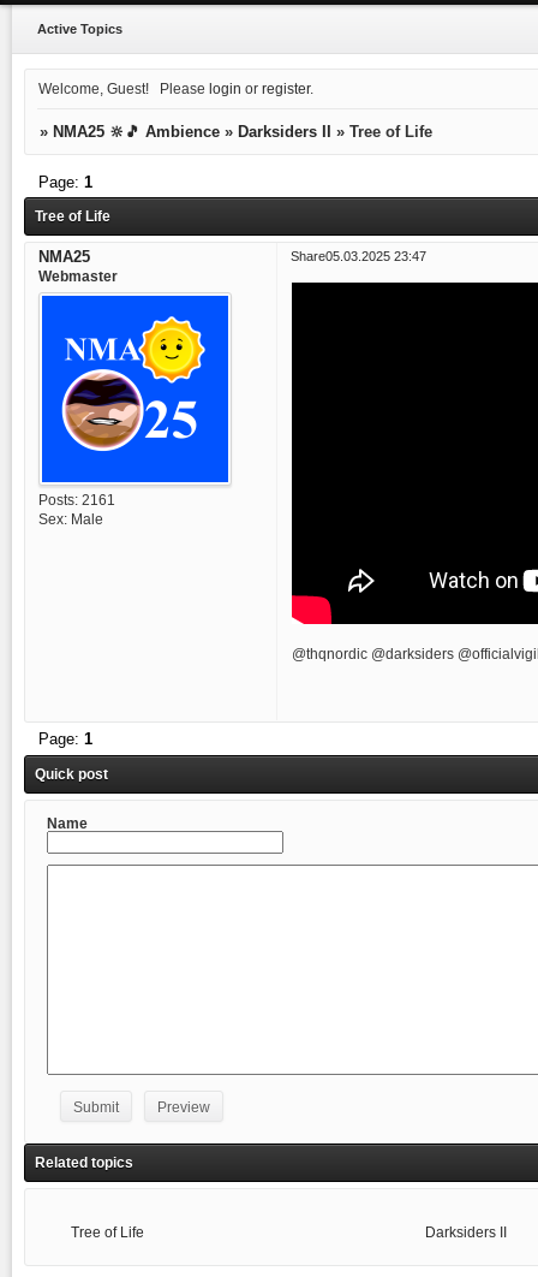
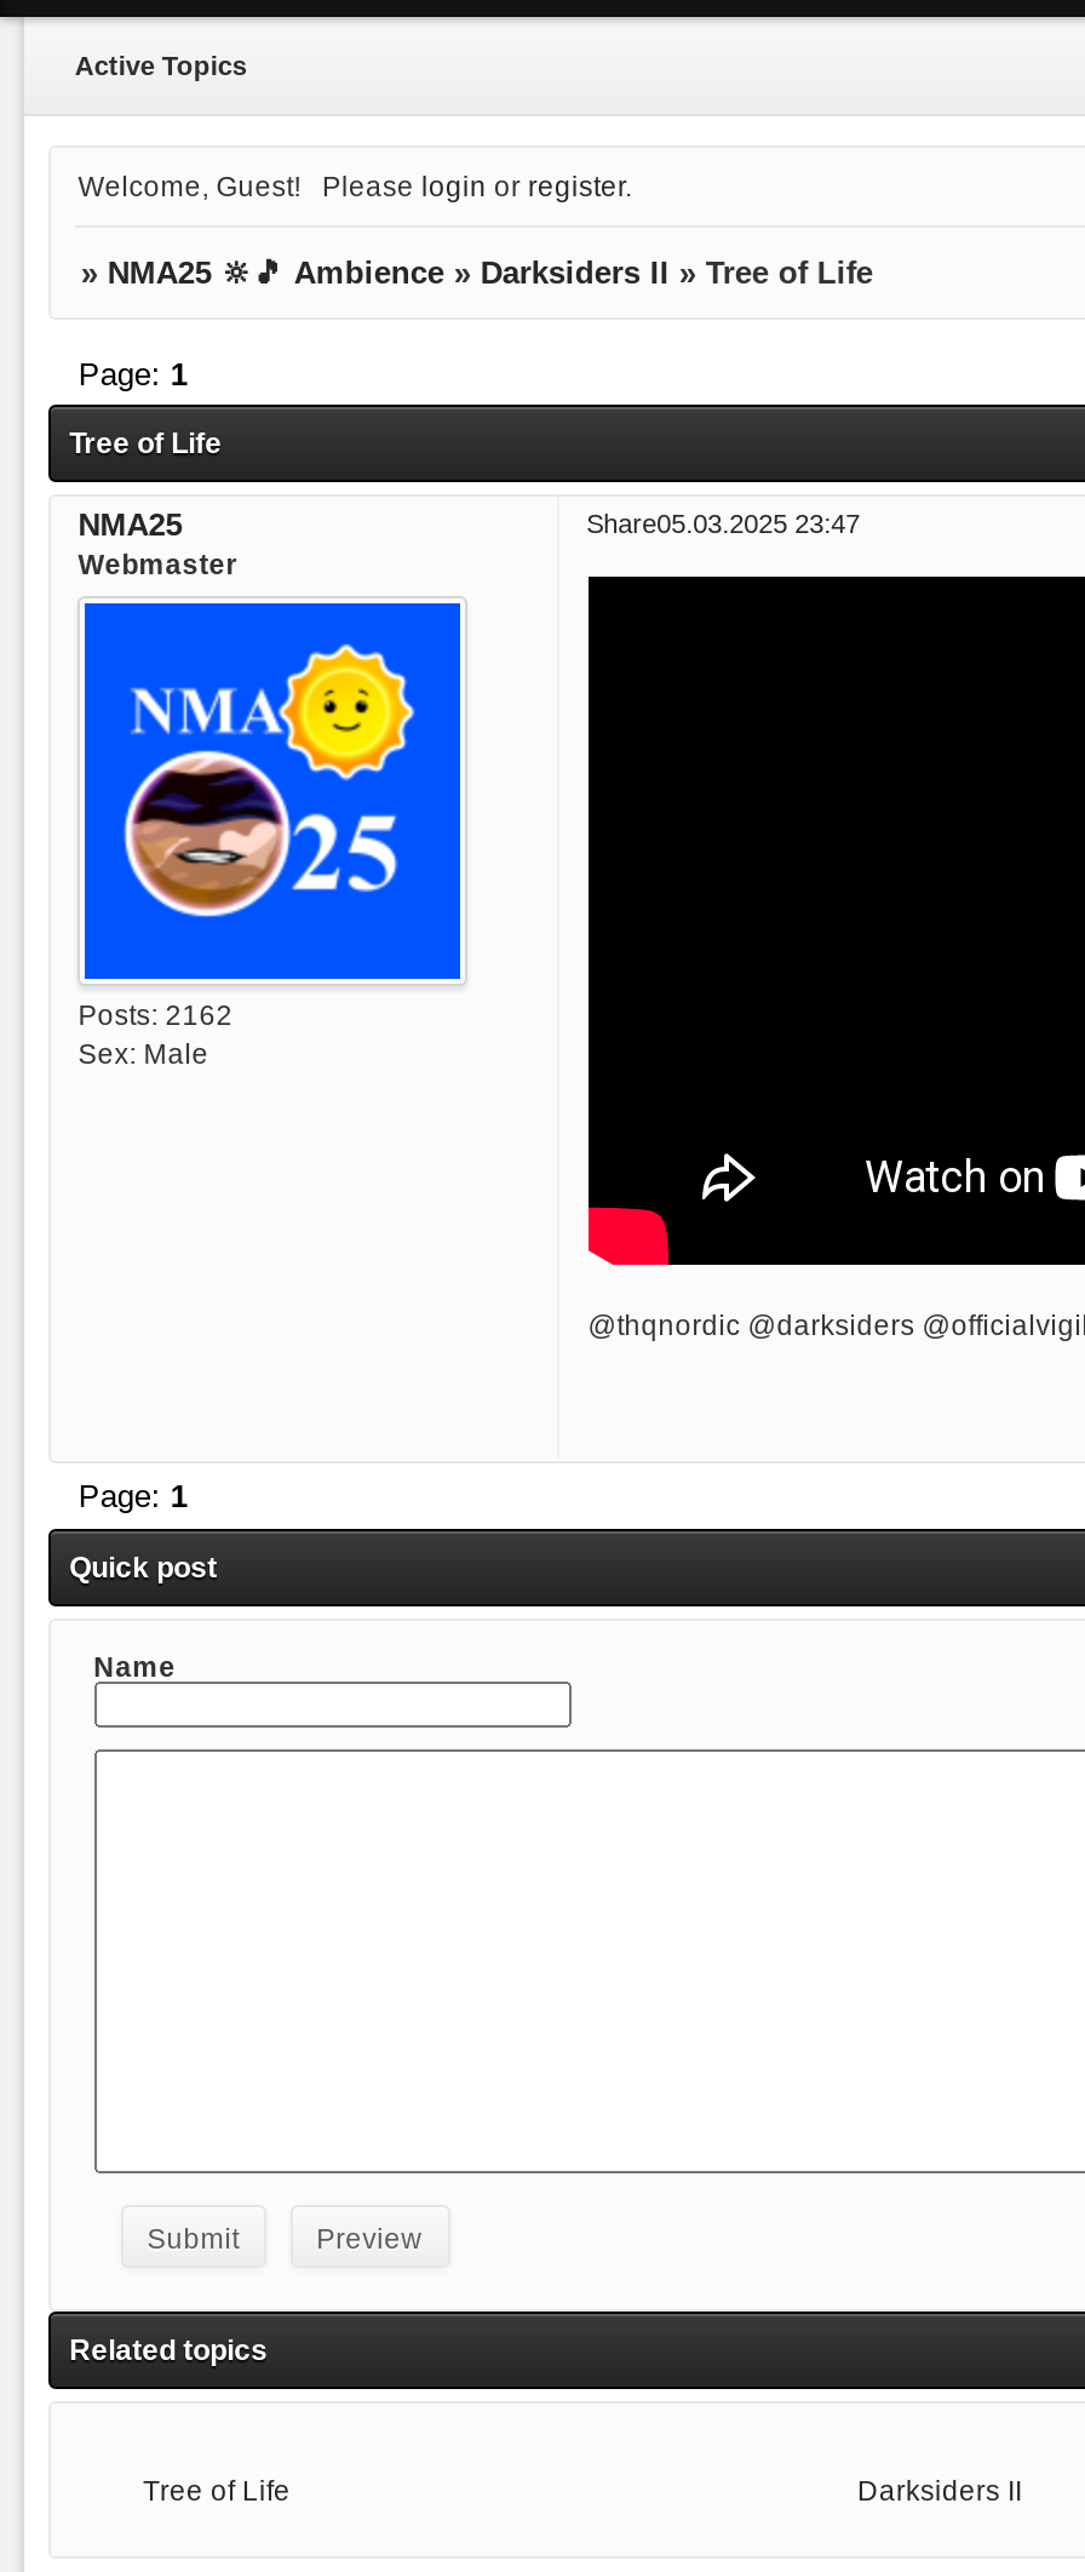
[39,492,116,507] Posts: 2161 -> [78,998,233,1029] Posts: 2162

